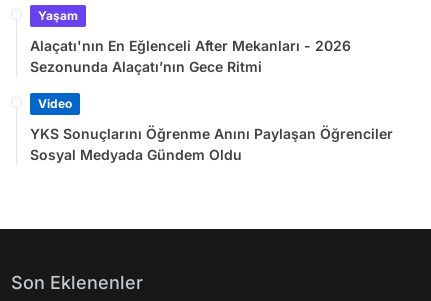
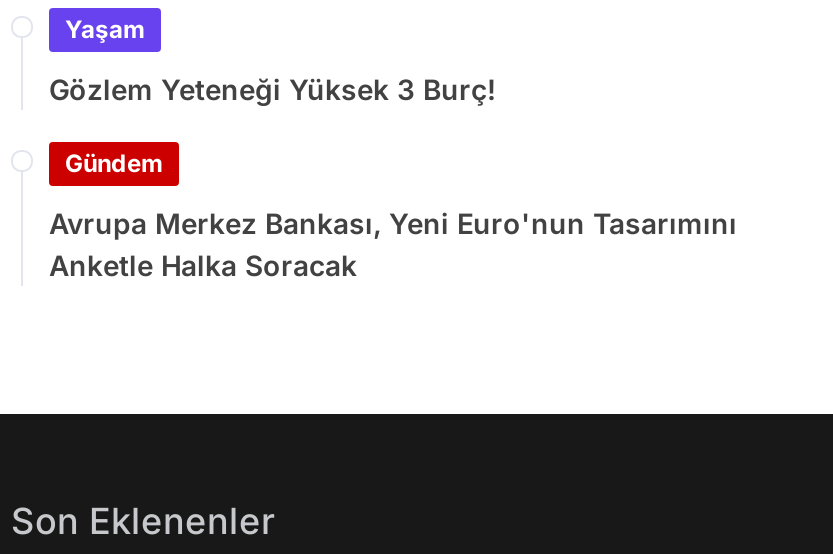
[30,37,351,75] Alaçatı'nın En Eğlenceli After Mekanları - 2026 | Sezonunda Alaçatı’nın Gece Ritmi -> [49,73,497,107] Gözlem Yeteneği Yüksek 3 Burç!
[38,96,72,111] Video -> [65,149,163,179] Gündem
[30,125,393,163] YKS Sonuçlarını Öğrenme Anını Paylaşan Öğrenciler | Sosyal Medyada Gündem Oldu -> [49,207,737,283] Avrupa Merkez Bankası, Yeni Euro'nun Tasarımını | Anketle Halka Soracak

